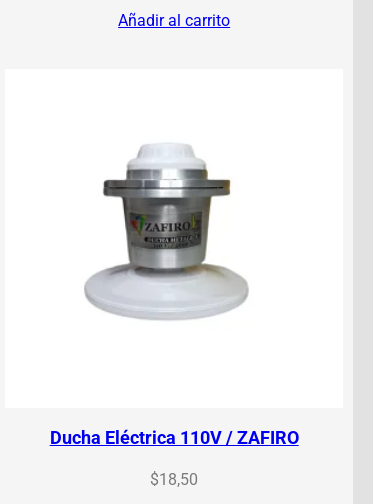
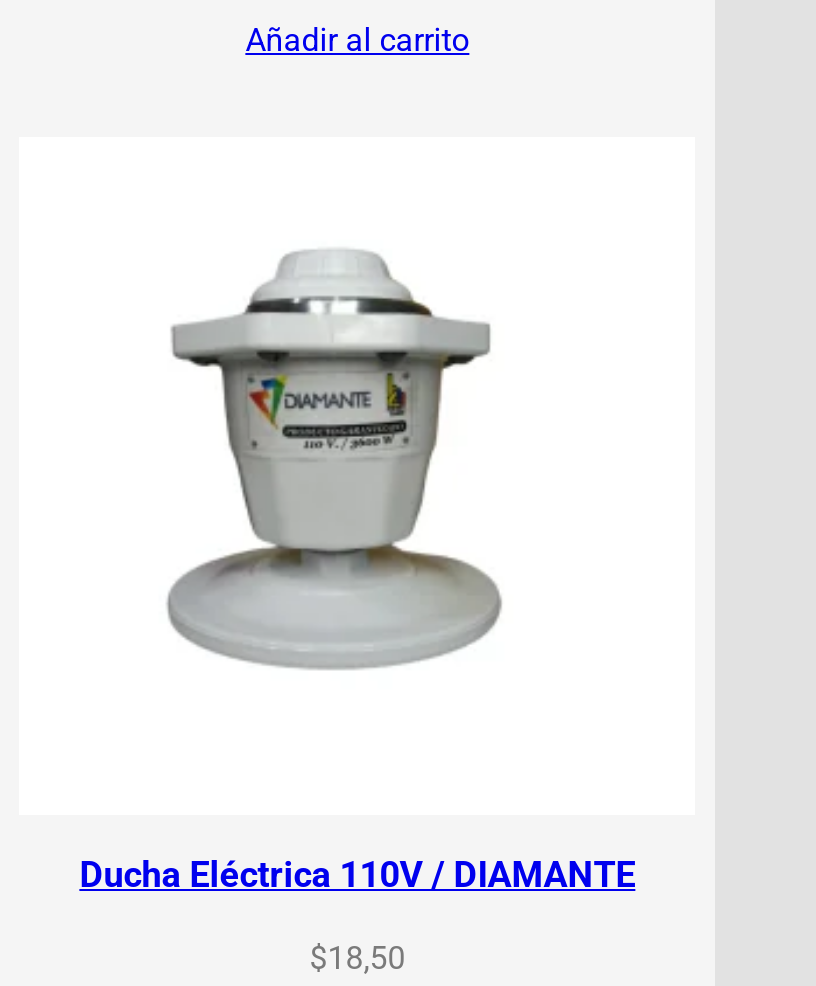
[79,125,249,335] [image] -> [165,247,505,671] [image]
[50,427,299,448] Ducha Eléctrica 110V / ZAFIRO -> [79,853,635,895] Ducha Eléctrica 110V / DIAMANTE

